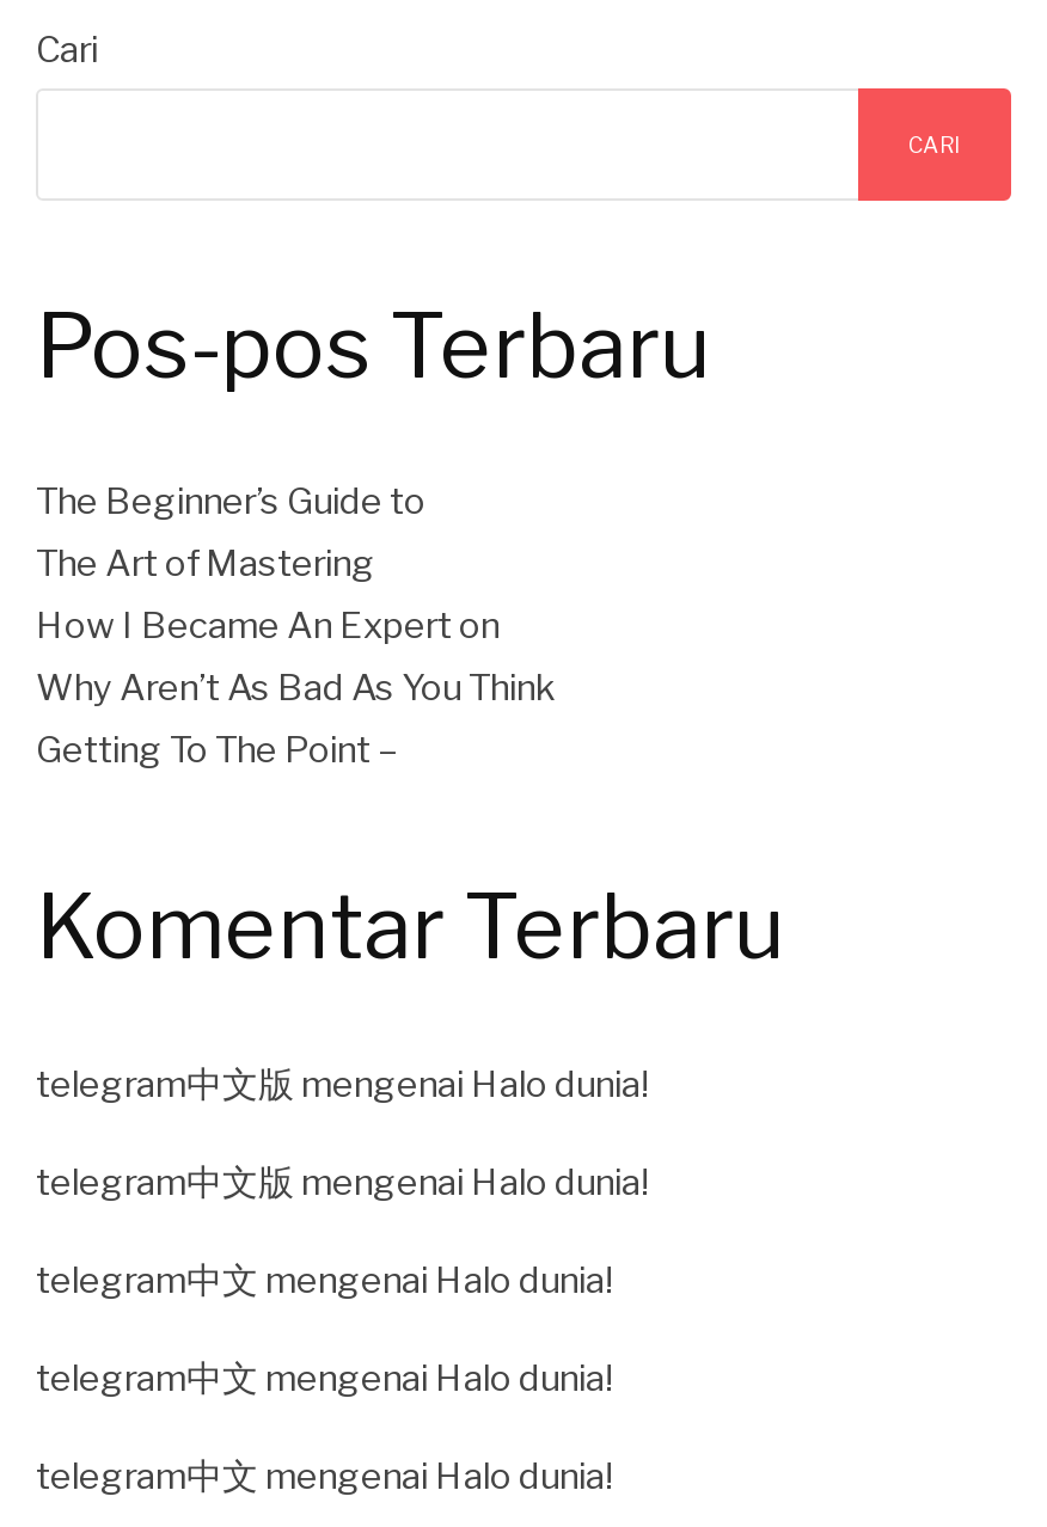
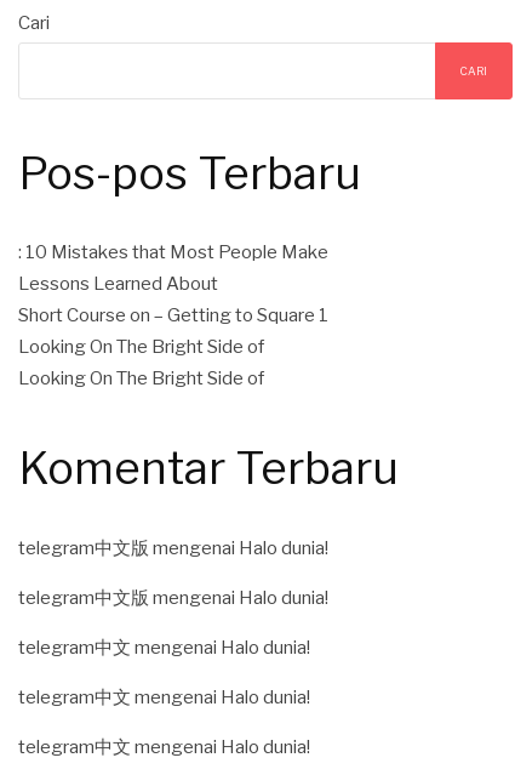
[36,481,555,773] The Beginner’s Guide to | The Art of Mastering | How I Became An Expert on | Why Aren’t As Bad As You Think | Getting To The Point – -> [18,242,328,390] : 10 Mistakes that Most People Make | Lessons Learned About | Short Course on – Getting to Square 1 | Looking On The Bright Side of | Looking On The Bright Side of

